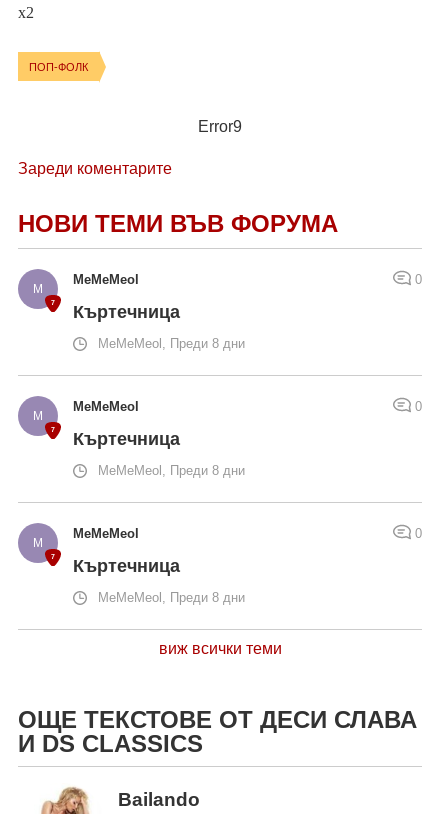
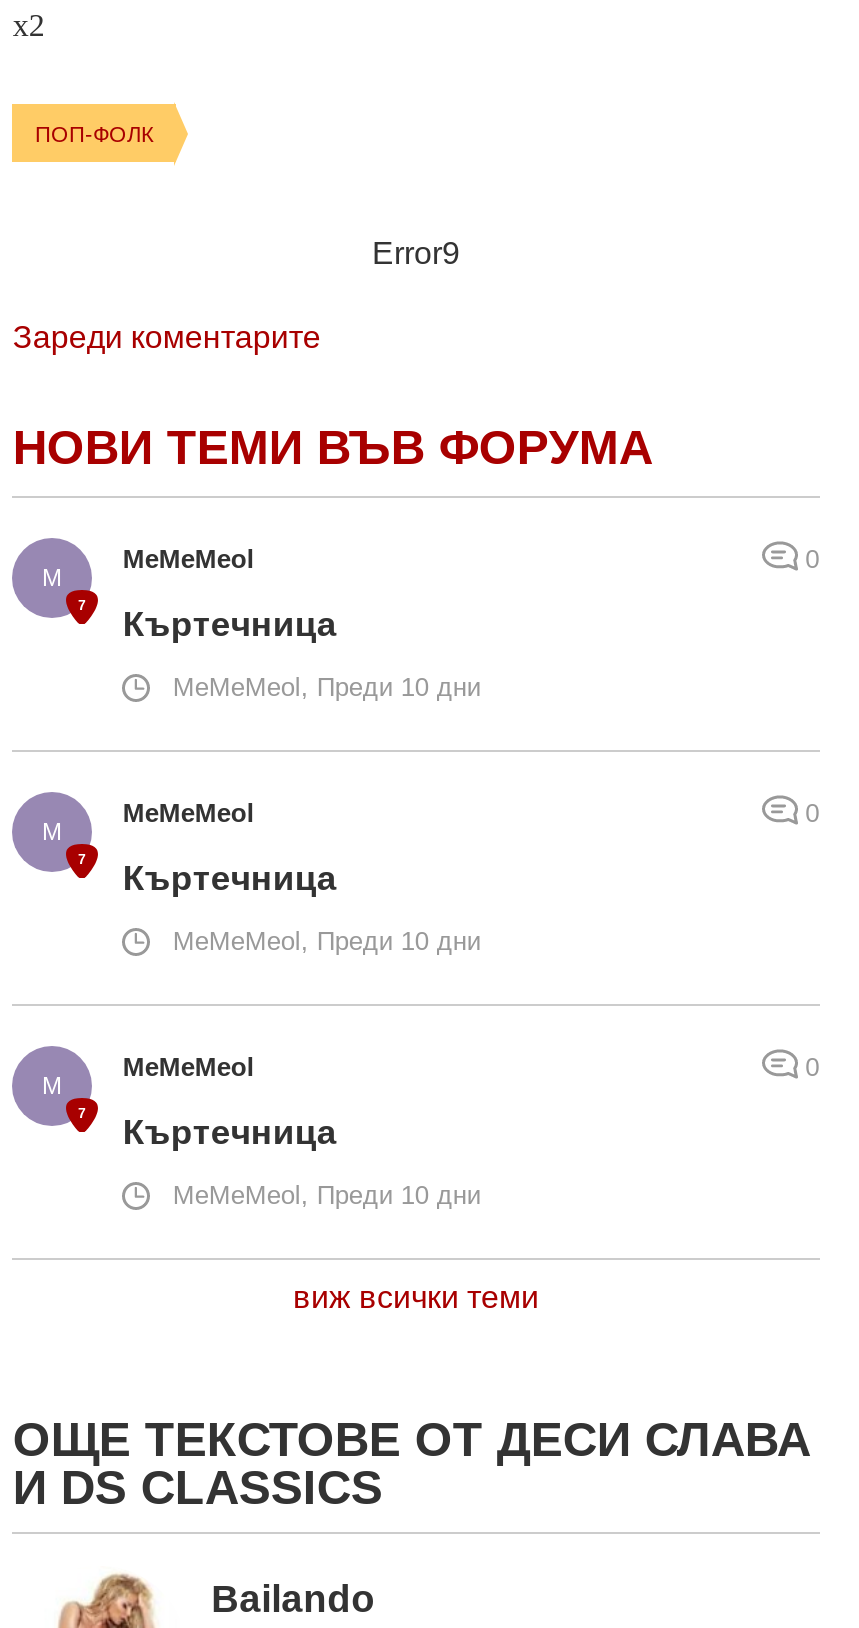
[98,336,245,351] MeMeMeol, Преди 8 дни -> [173,672,481,702] MeMeMeol, Преди 10 дни
[98,463,245,478] MeMeMeol, Преди 8 дни -> [173,926,481,956] MeMeMeol, Преди 10 дни
[98,590,245,605] MeMeMeol, Преди 8 дни -> [173,1180,481,1210] MeMeMeol, Преди 10 дни

